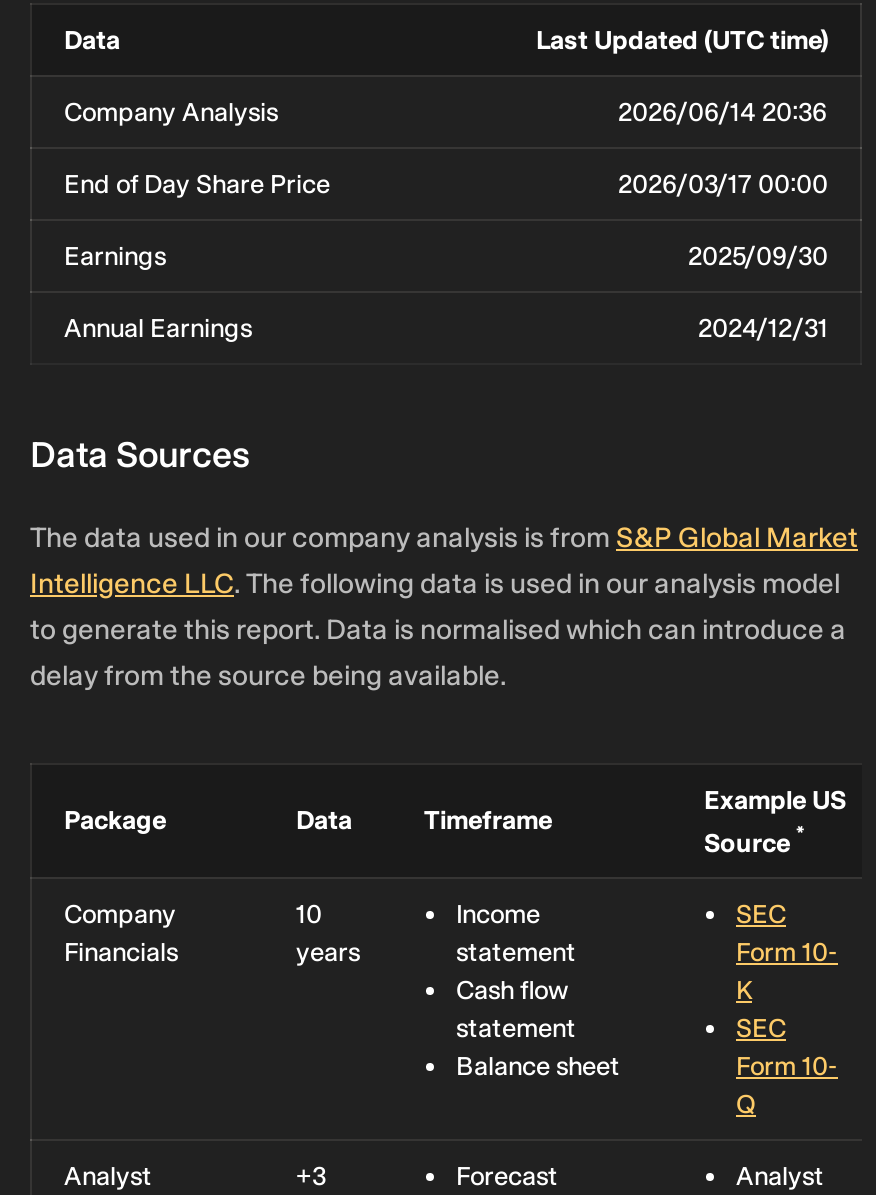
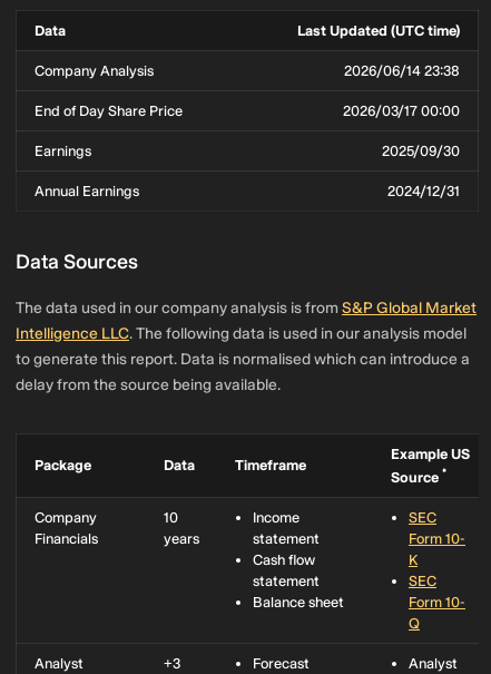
[618,97,828,127] 2026/06/14 20:36 -> [344,62,460,79] 2026/06/14 23:38

